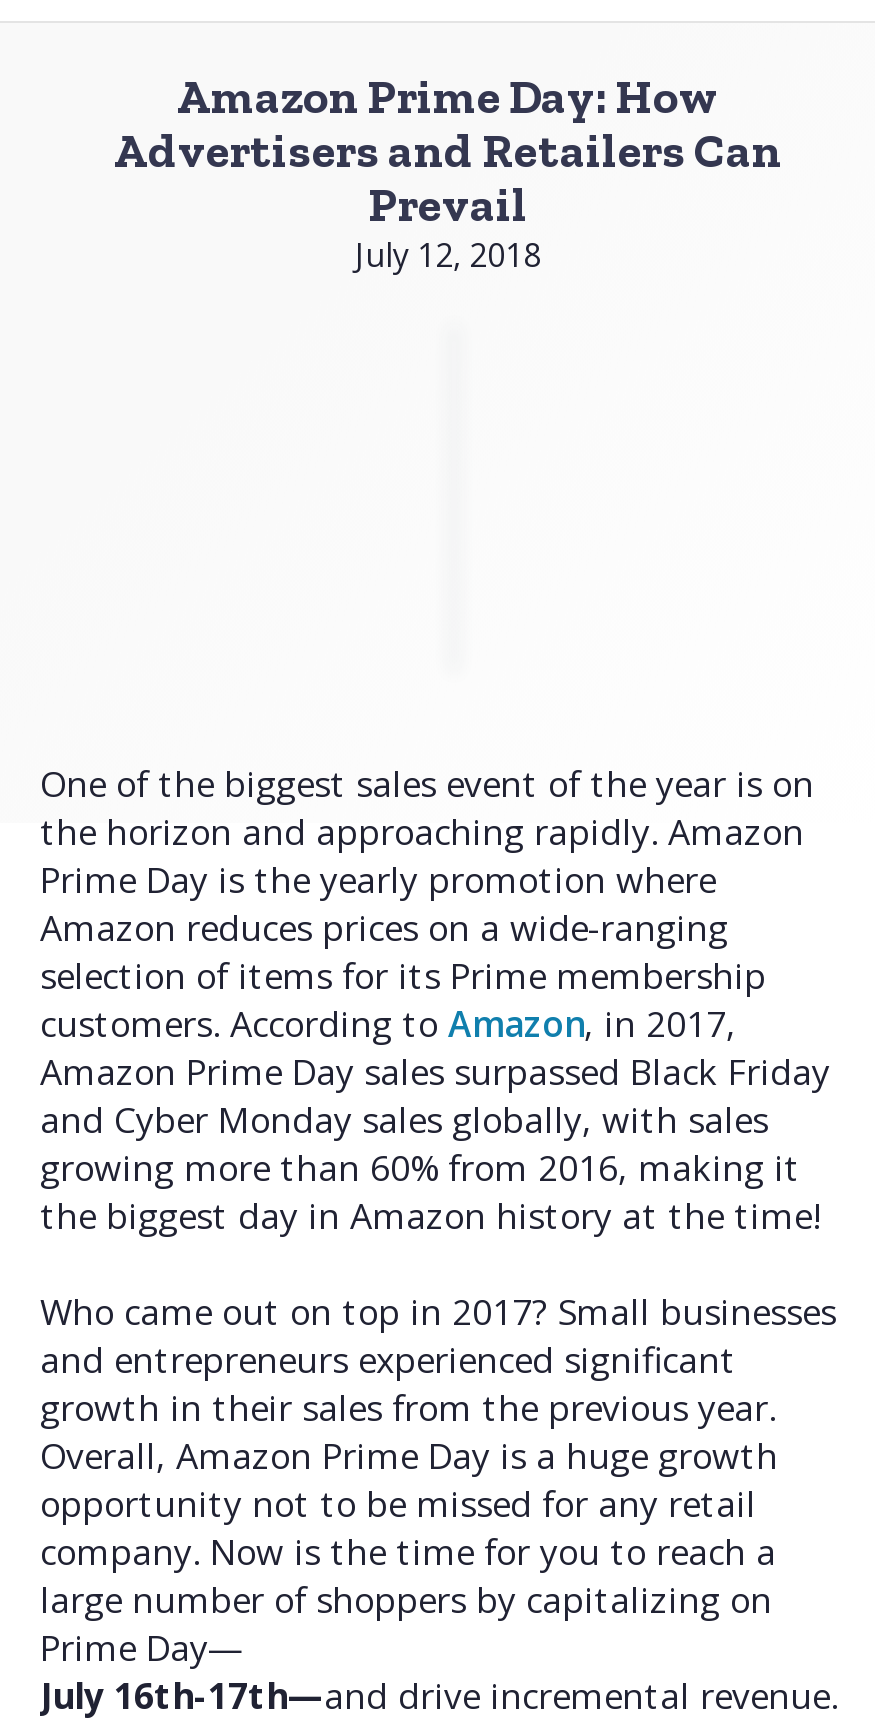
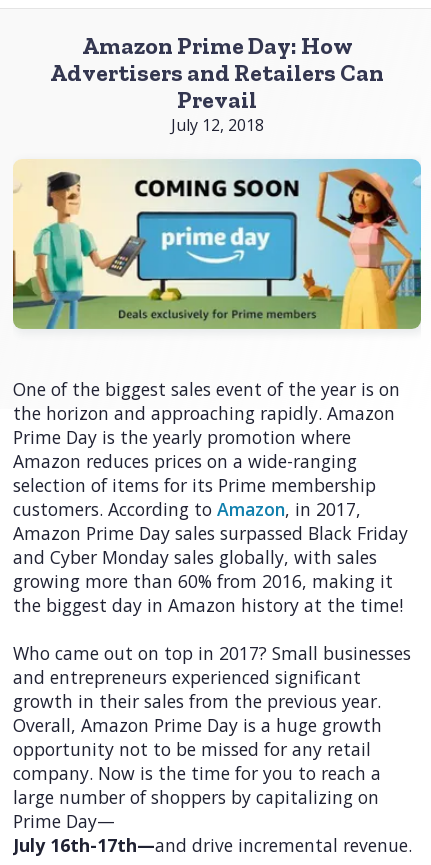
none -> [12,158,422,330] [image]

